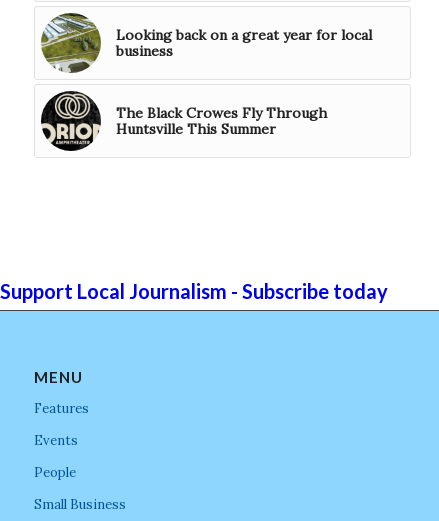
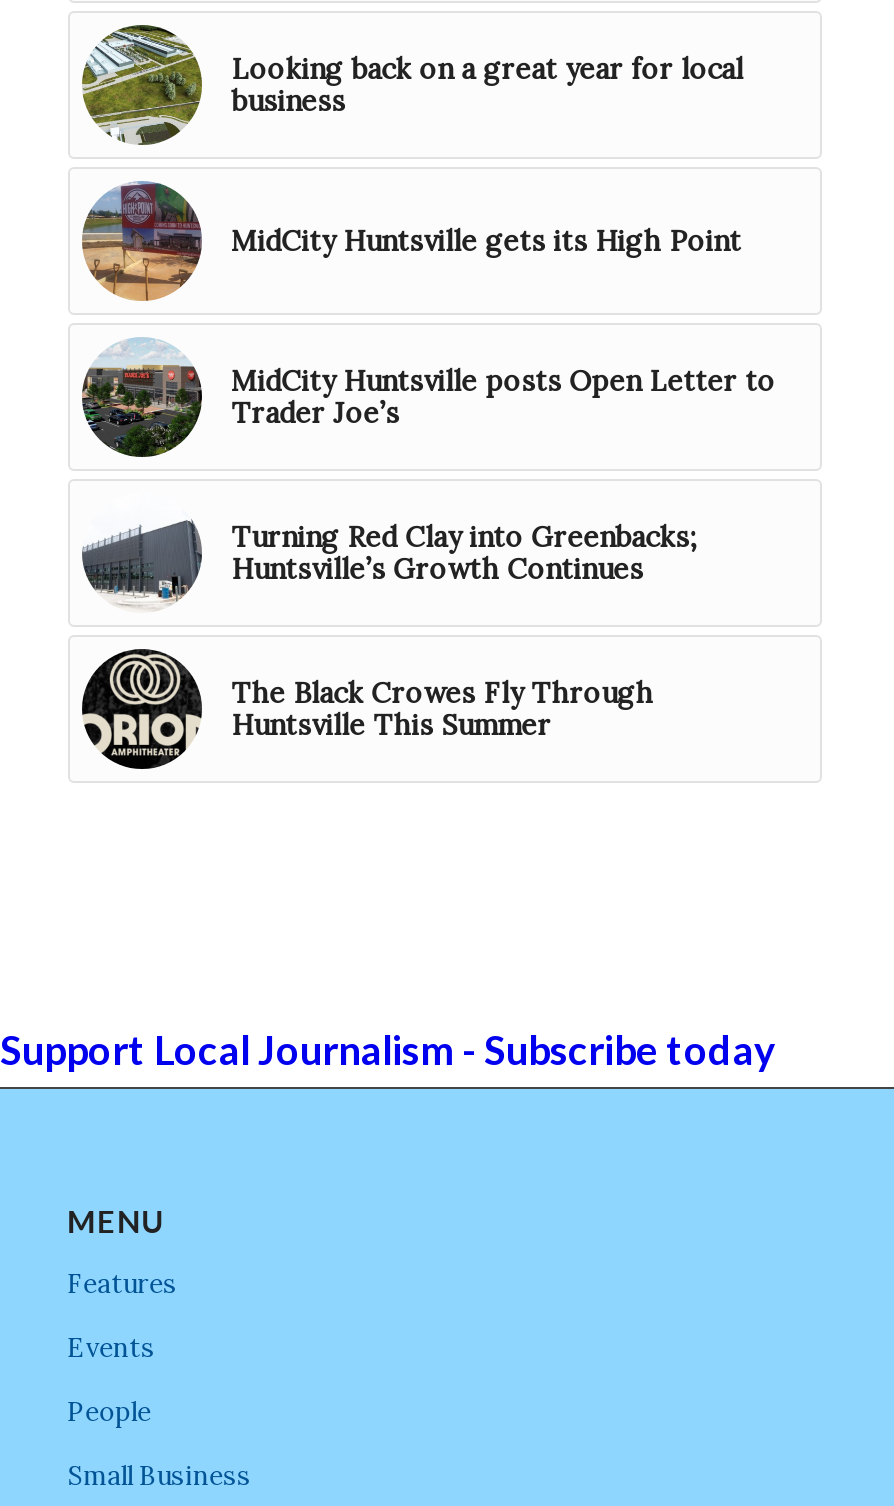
none -> [80,180,741,302] [image] | MidCity Huntsville gets its High Point
none -> [80,338,775,587] [image] | MidCity Huntsville posts Open Letter to | Trader Joe’s | Turning Red Clay into Greenbacks; | Huntsville’s Growth Continues
none -> [82,518,202,610] [image]

